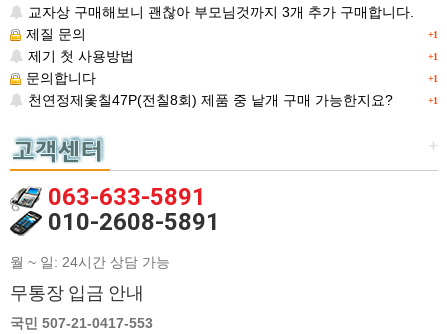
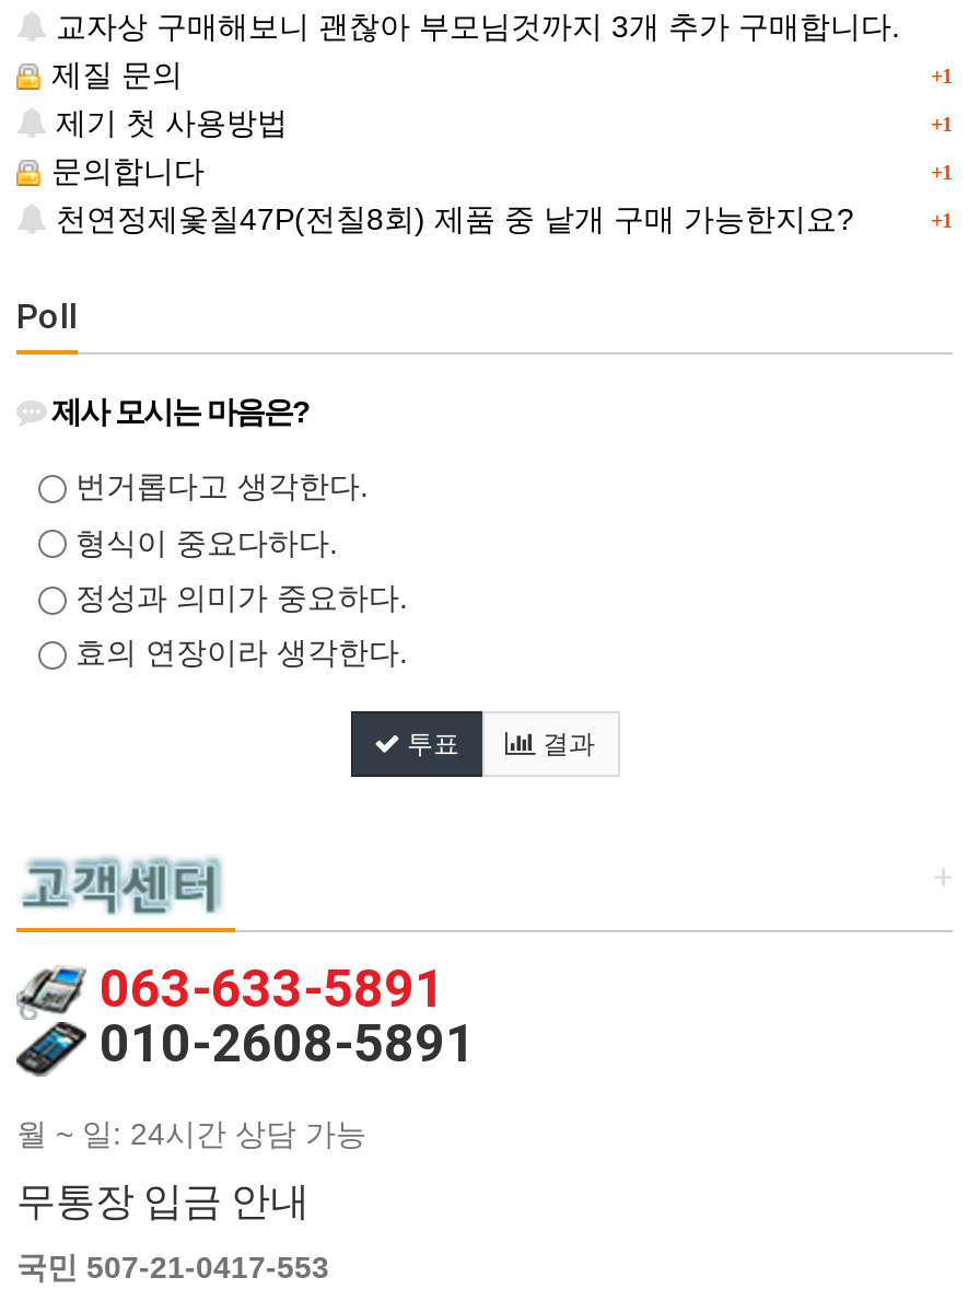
none -> [16,295,595,760] Poll | 제사 모시는 마음은? | 번거롭다고 생각한다. | 형식이 중요다하다. | 정성과 의미가 중요하다. | 효의 연장이라 생각한다. | 투표 | 결과

